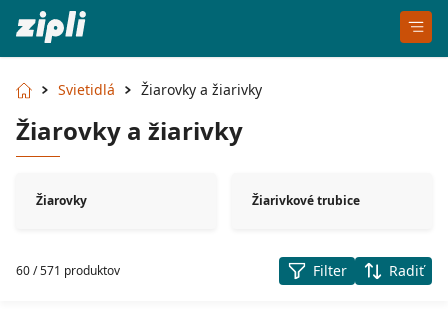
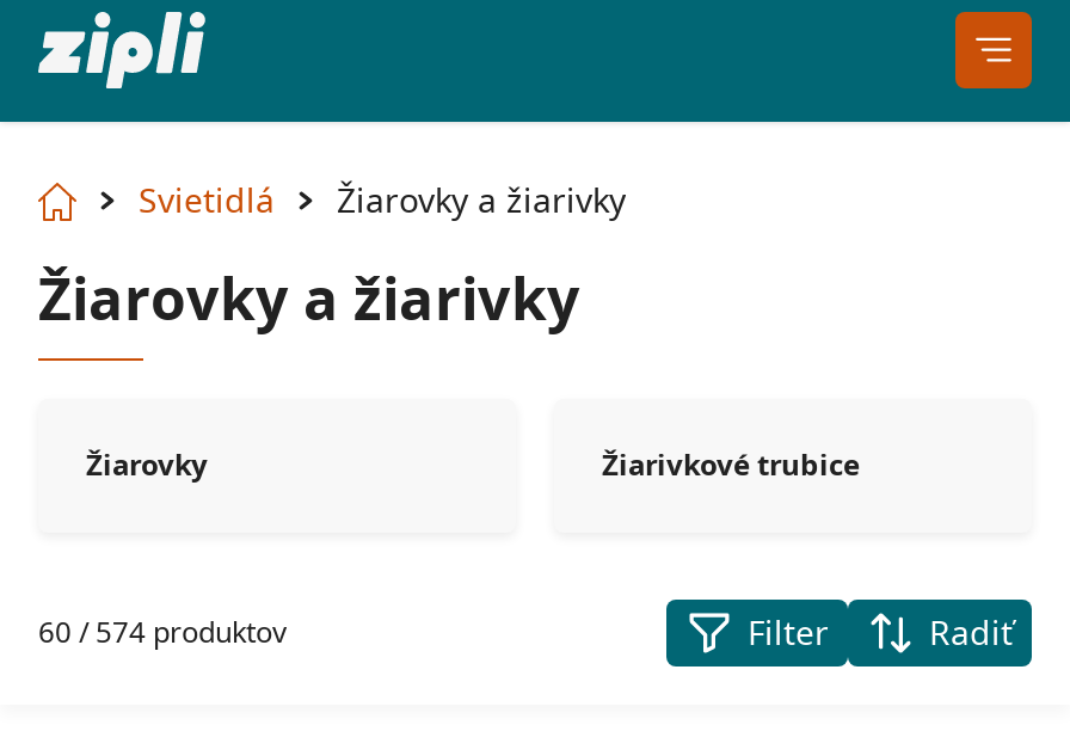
[16,262,120,279] 60 / 571 produktov -> [38,612,287,652] 60 / 574 produktov

